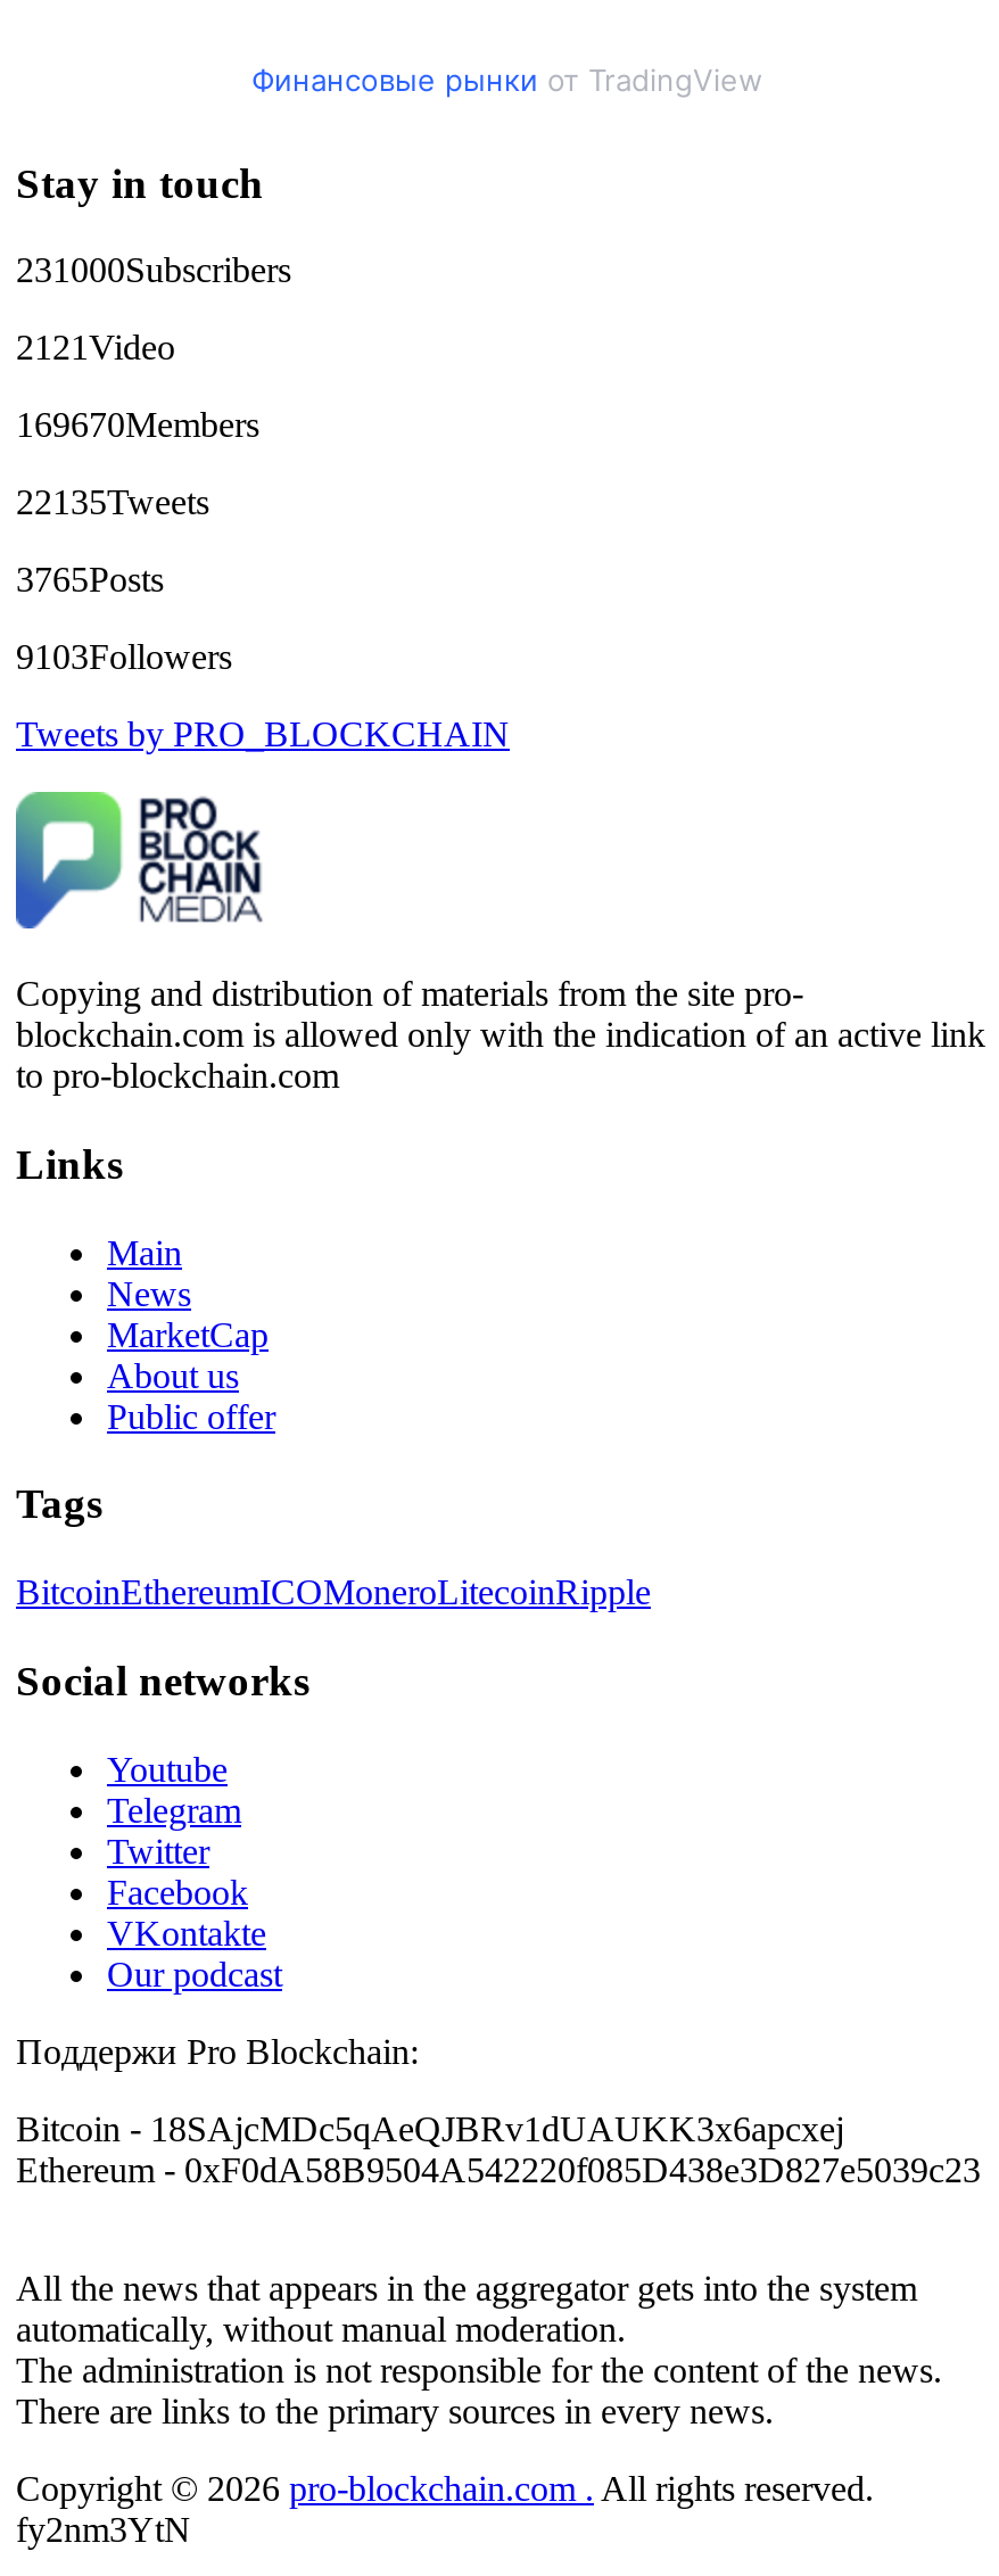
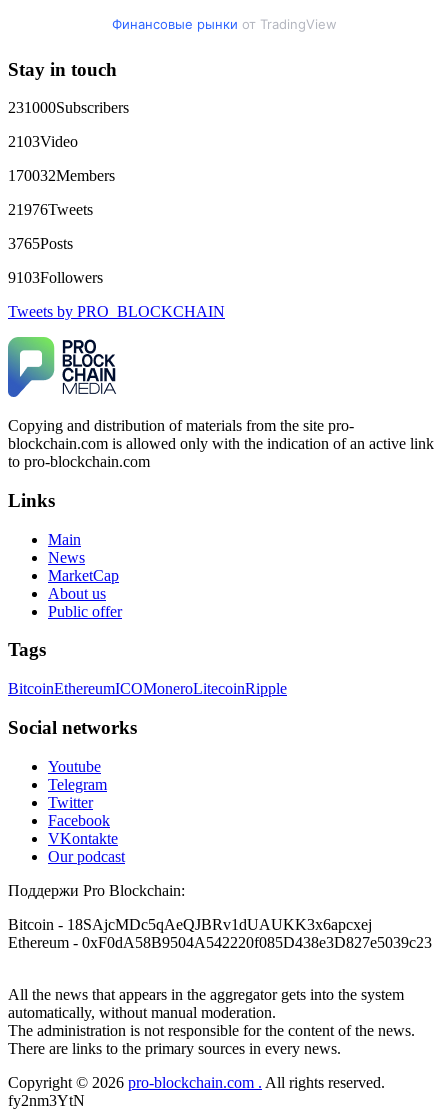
[16,328,175,367] 2121 Video -> [8,133,78,150] 2103 Video
[16,406,259,444] 169670Members -> [8,167,115,184] 170032Members
[16,483,282,522] 22135Tweets -> [8,201,125,218] 21976Tweets

